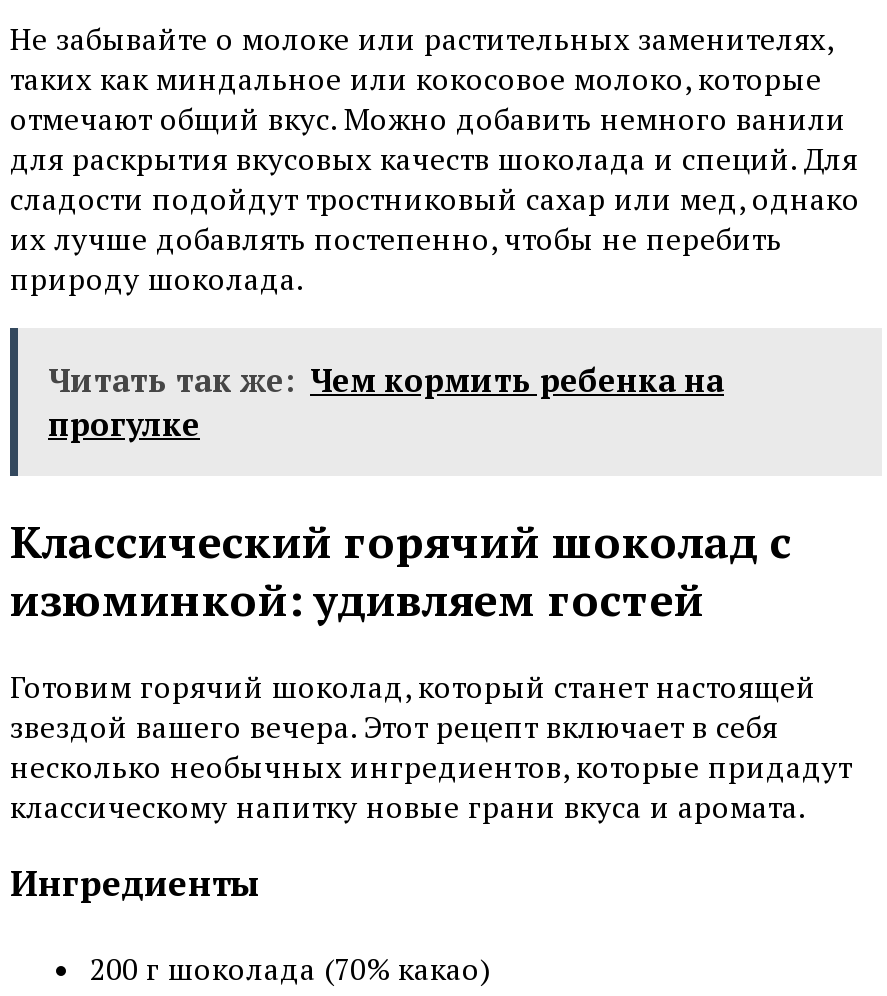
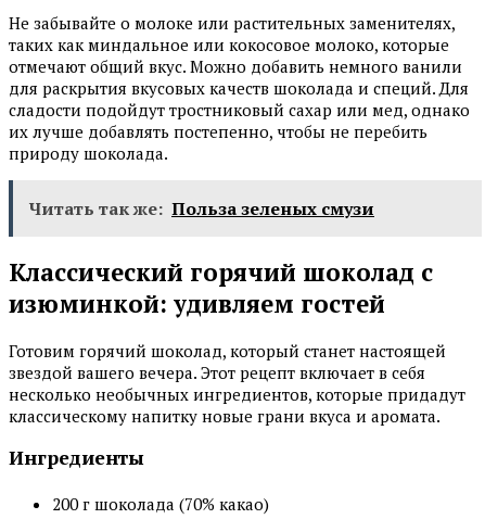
[48,357,724,445] Читать так же: Чем кормить ребенка на | прогулке -> [29,196,374,220] Читать так же: Польза зеленых смузи

